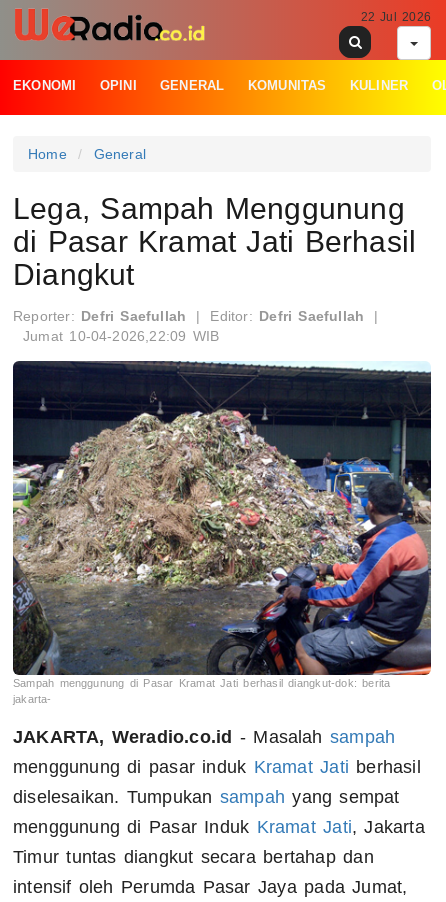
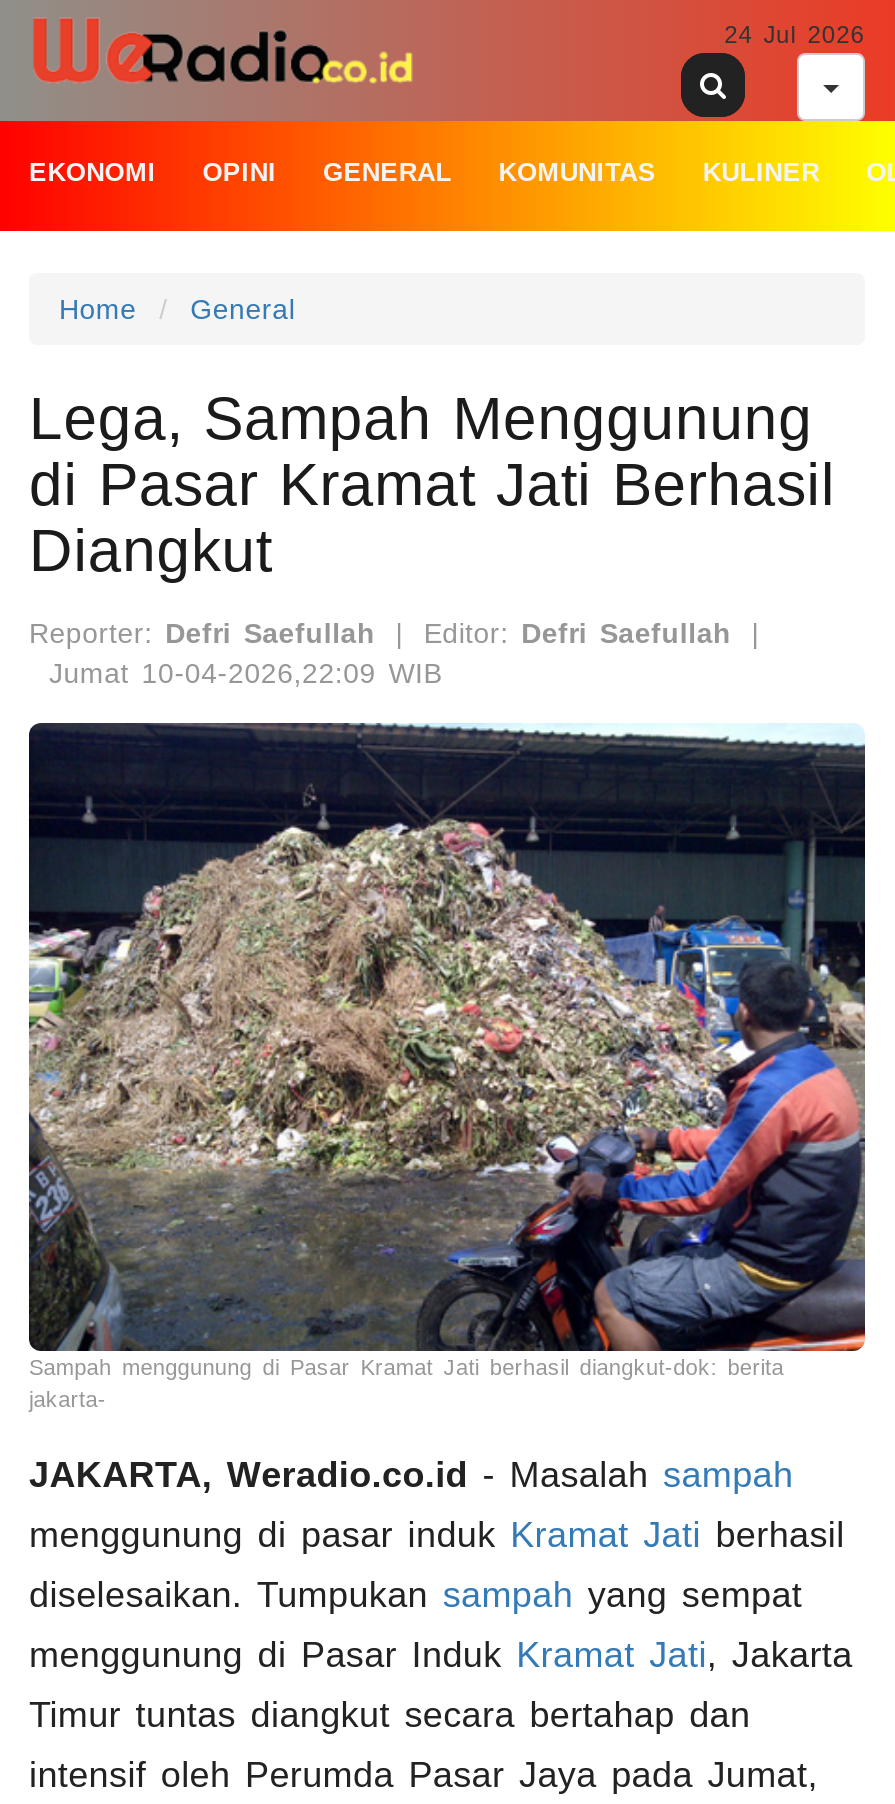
[361,10,431,24] 22 Jul 2026 -> [724,21,865,49] 24 Jul 2026

